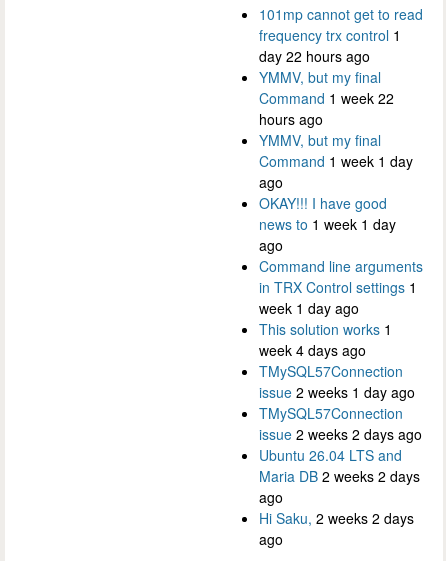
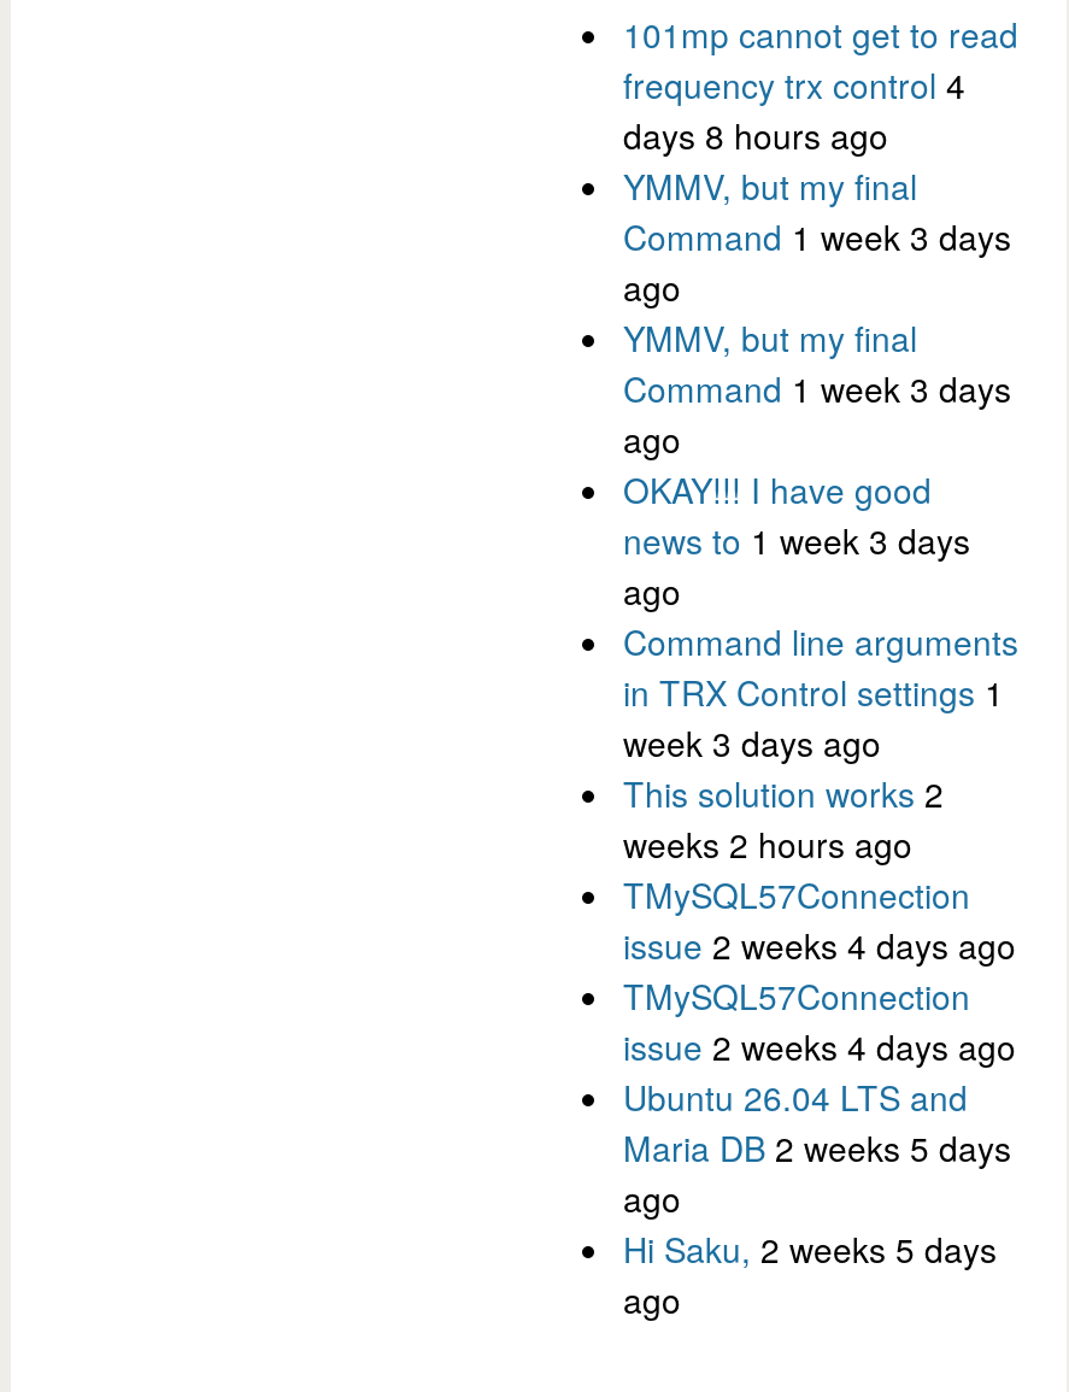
[259,25,401,45] frequency trx control 1 -> [623,61,965,109] frequency trx control 4
[259,46,370,66] day 22 hours ago -> [623,112,888,160] days 8 hours ago
[259,88,394,129] Command 1 week 22 | hours ago -> [623,213,1011,312] Command 1 week 3 days | ago
[259,151,413,171] Command 1 week 1 day -> [623,365,1011,413] Command 1 week 3 days
[259,214,396,234] news to 1 week 1 day -> [623,517,970,565] news to 1 week 3 days
[259,298,359,318] week 1 day ago -> [623,719,881,767] week 3 days ago
[259,319,392,339] This solution works 1 -> [623,770,944,818] This solution works 2
[259,340,366,360] week 4 days ago -> [623,820,912,868] weeks 2 hours ago
[259,382,415,402] issue 2 weeks 1 day ago -> [623,921,1016,970] issue 2 weeks 4 days ago
[259,424,422,444] issue 2 weeks 2 days ago -> [623,1023,1016,1071] issue 2 weeks 4 days ago
[259,466,420,486] Maria DB 2 weeks 2 days -> [623,1124,1011,1172] Maria DB 2 weeks 5 days
[259,508,414,528] Hi Saku, 2 weeks 2 days -> [623,1225,997,1273] Hi Saku, 2 weeks 5 days

